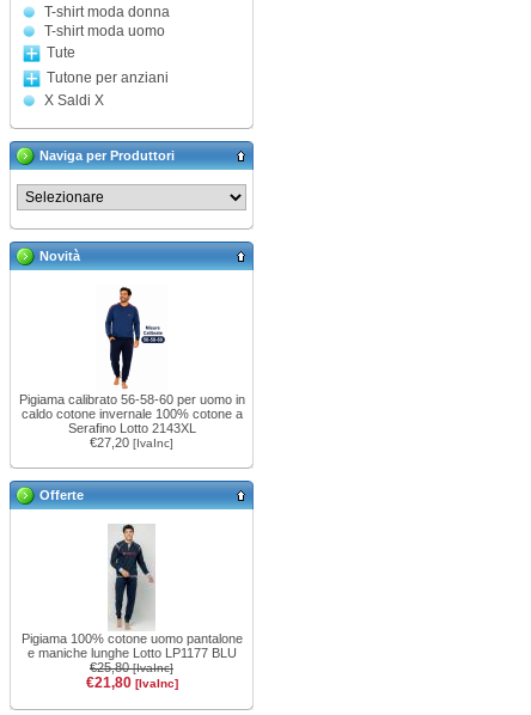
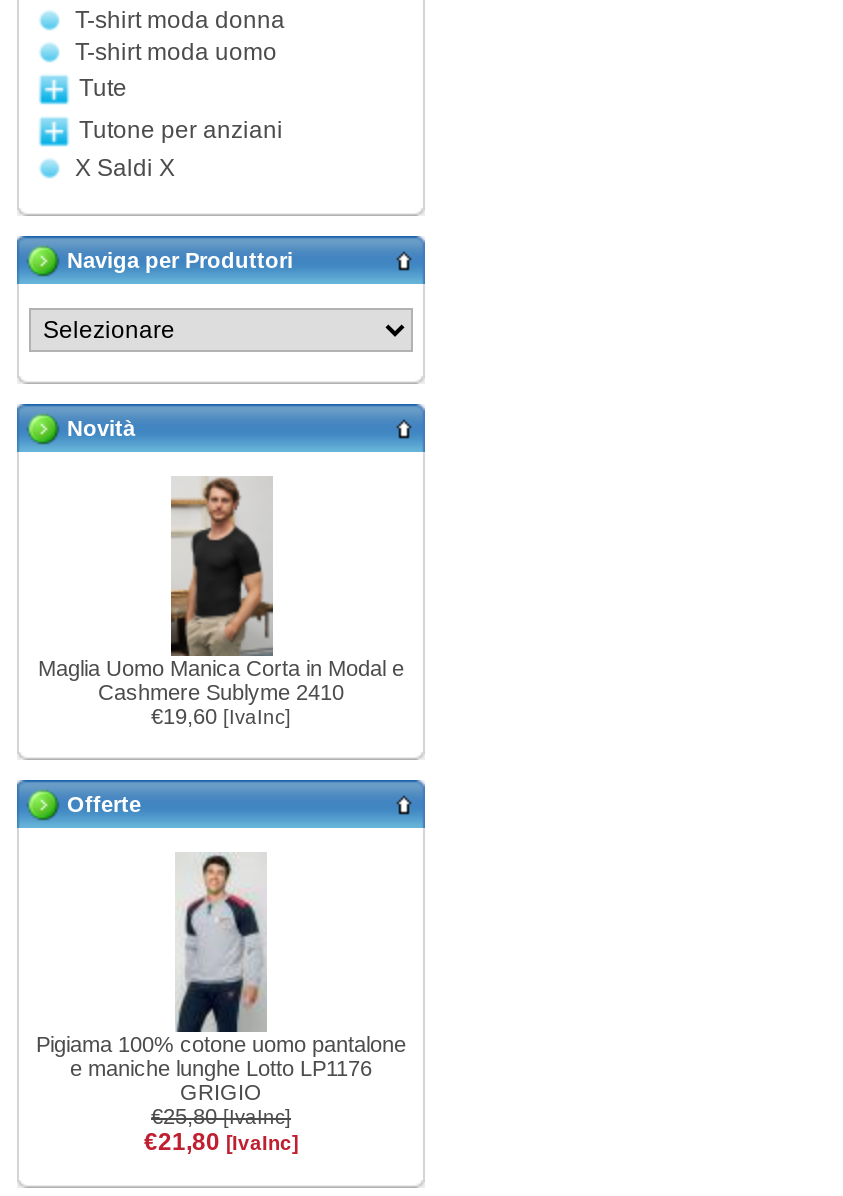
[19,287,245,450] [image] | Pigiama calibrato 56-58-60 per uomo in | caldo cotone invernale 100% cotone a | Serafino Lotto 2143XL | €27,20 [IvaInc] -> [38,476,404,728] [image] | Maglia Uomo Manica Corta in Modal e | Cashmere Sublyme 2410 | €19,60 [IvaInc]
[27,527,236,660] [image] | e maniche lunghe Lotto LP1177 BLU -> [70,860,372,1104] [image] | e maniche lunghe Lotto LP1176 | GRIGIO

